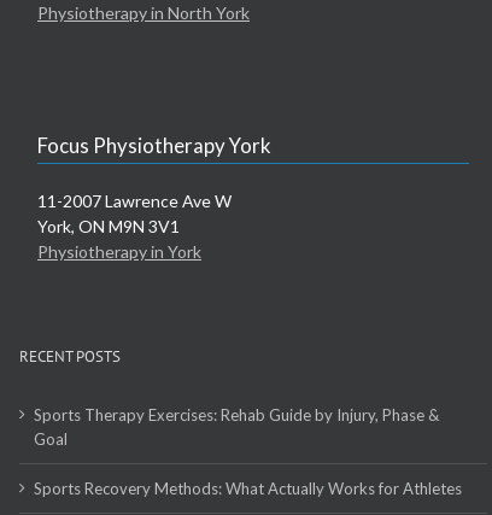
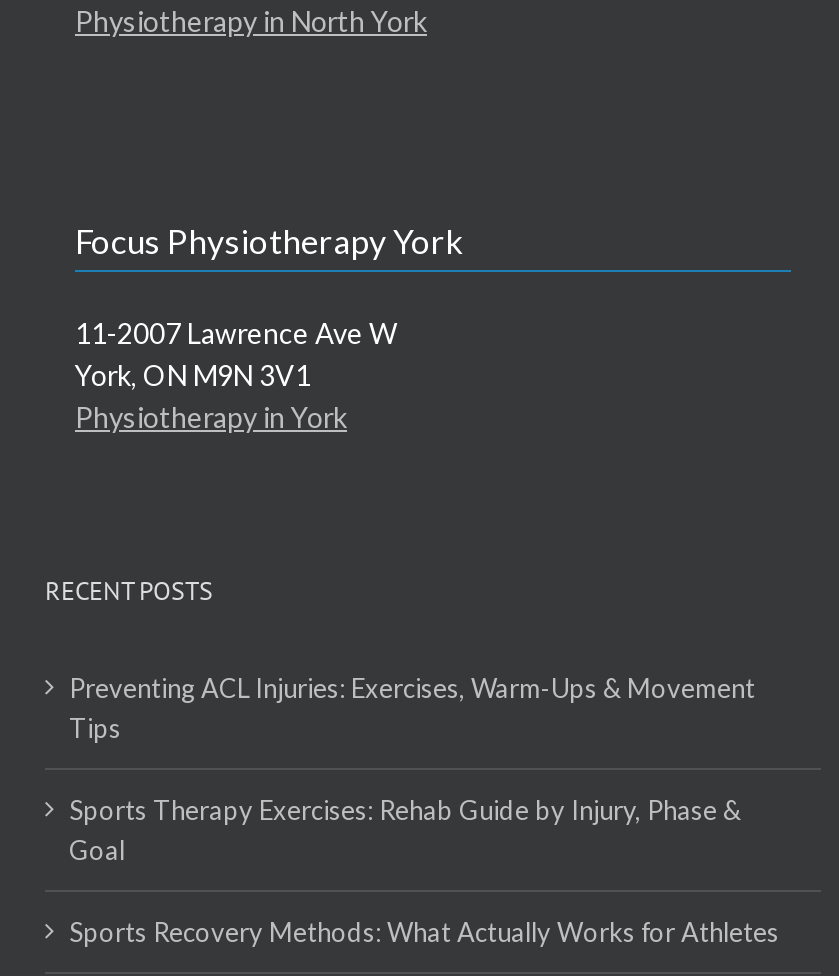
none -> [69,671,755,743] Preventing ACL Injuries: Exercises, Warm-Ups & Movement | Tips

